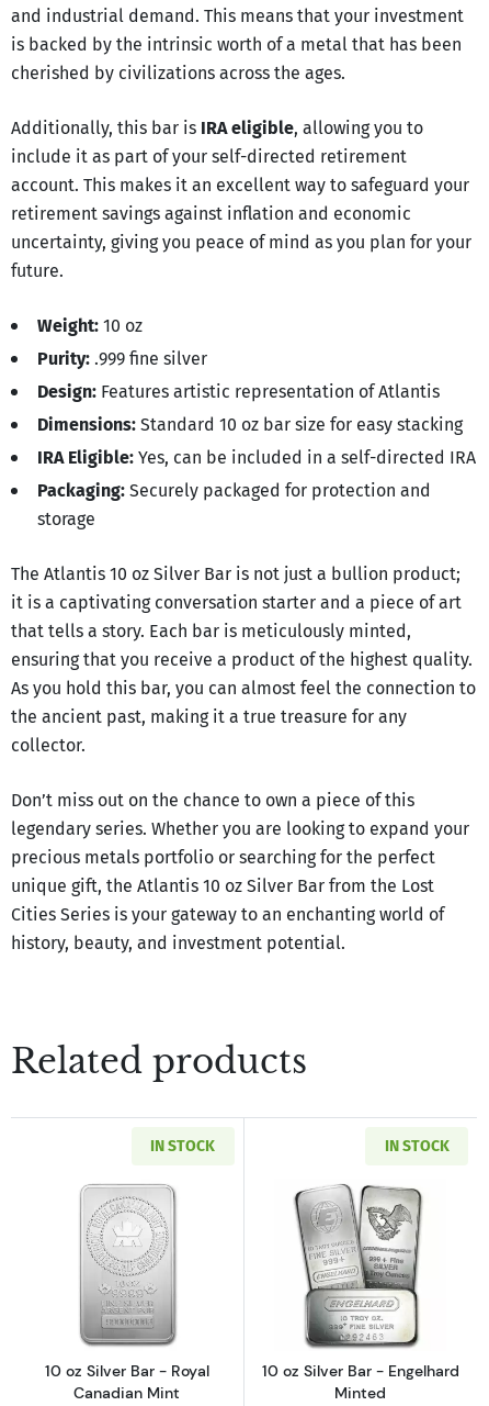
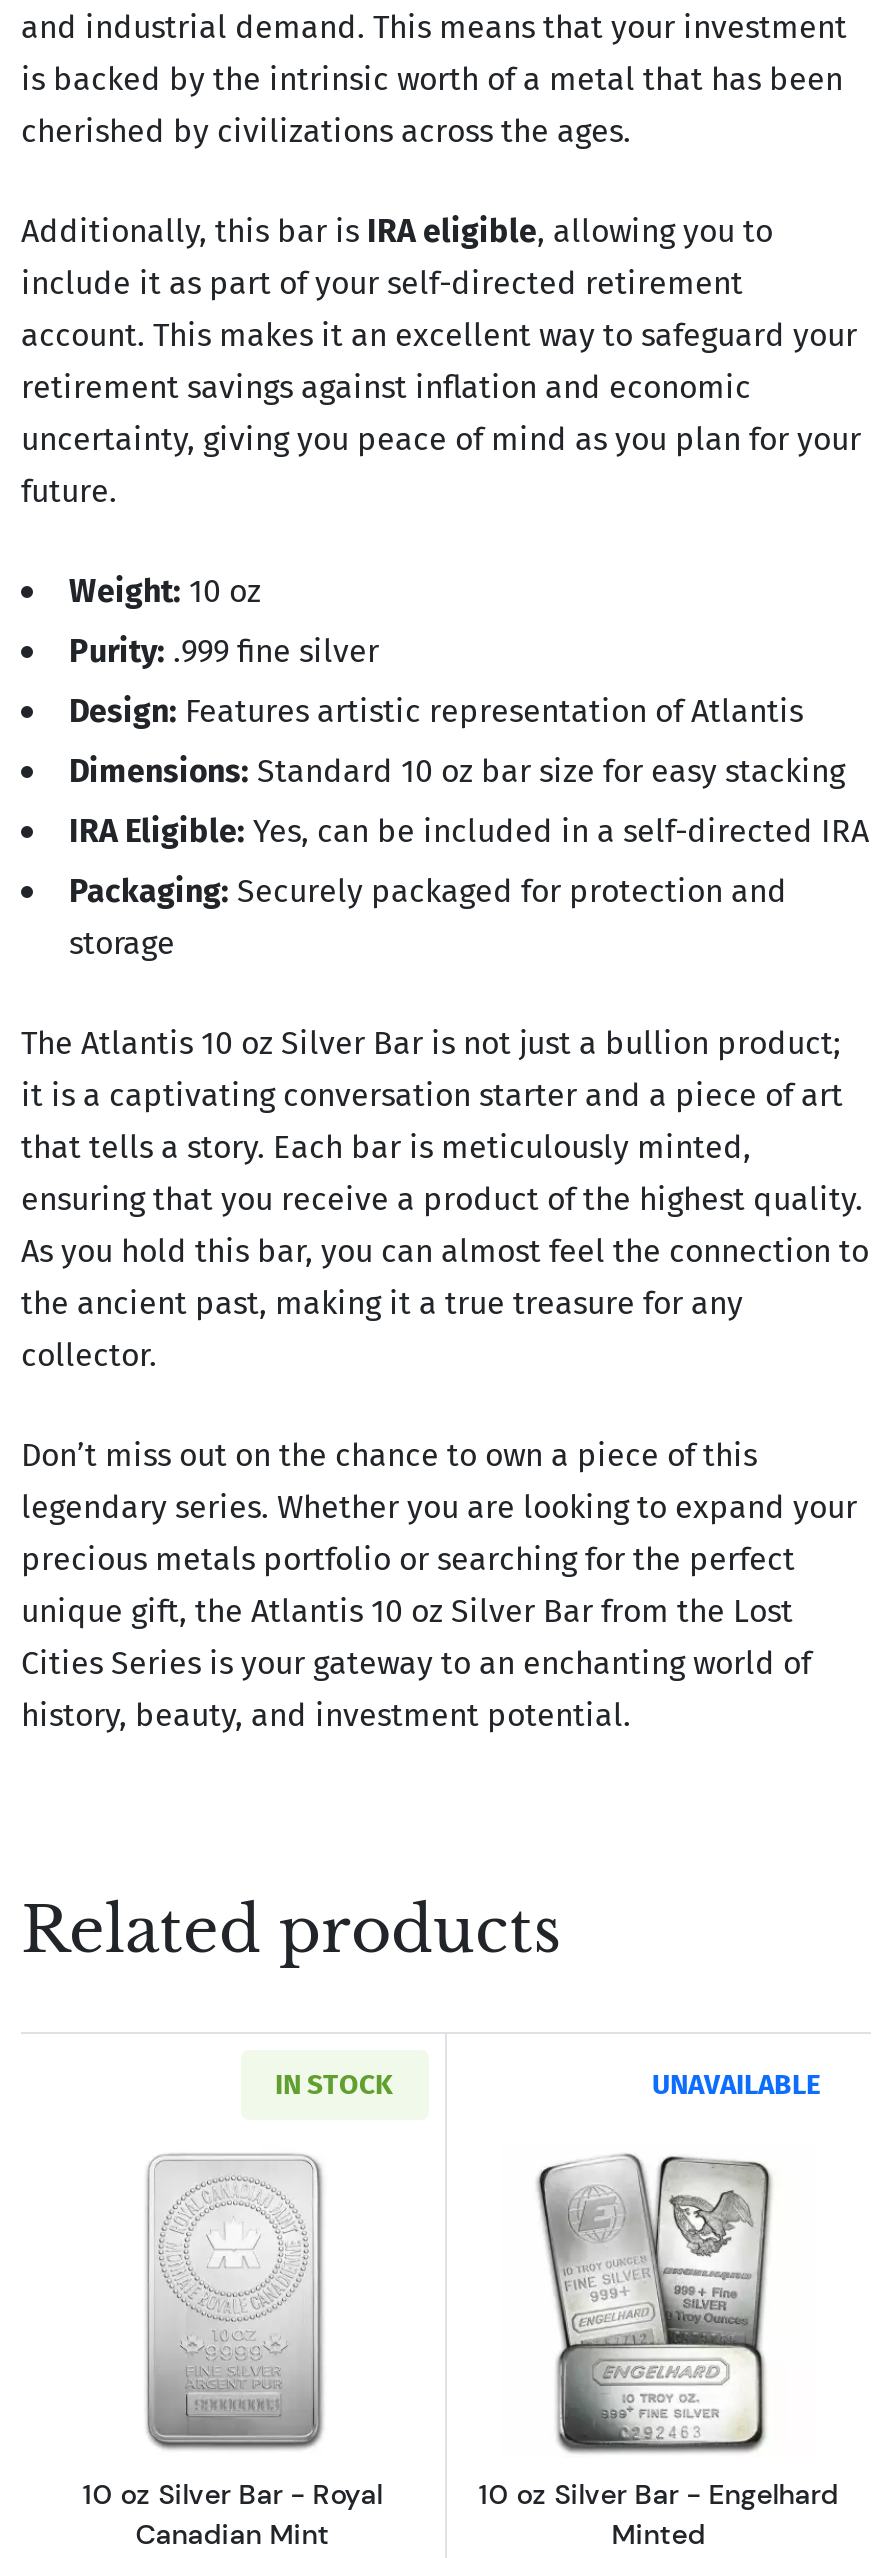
[384,1137,449,1156] IN STOCK -> [652,2068,820,2102] UNAVAILABLE

